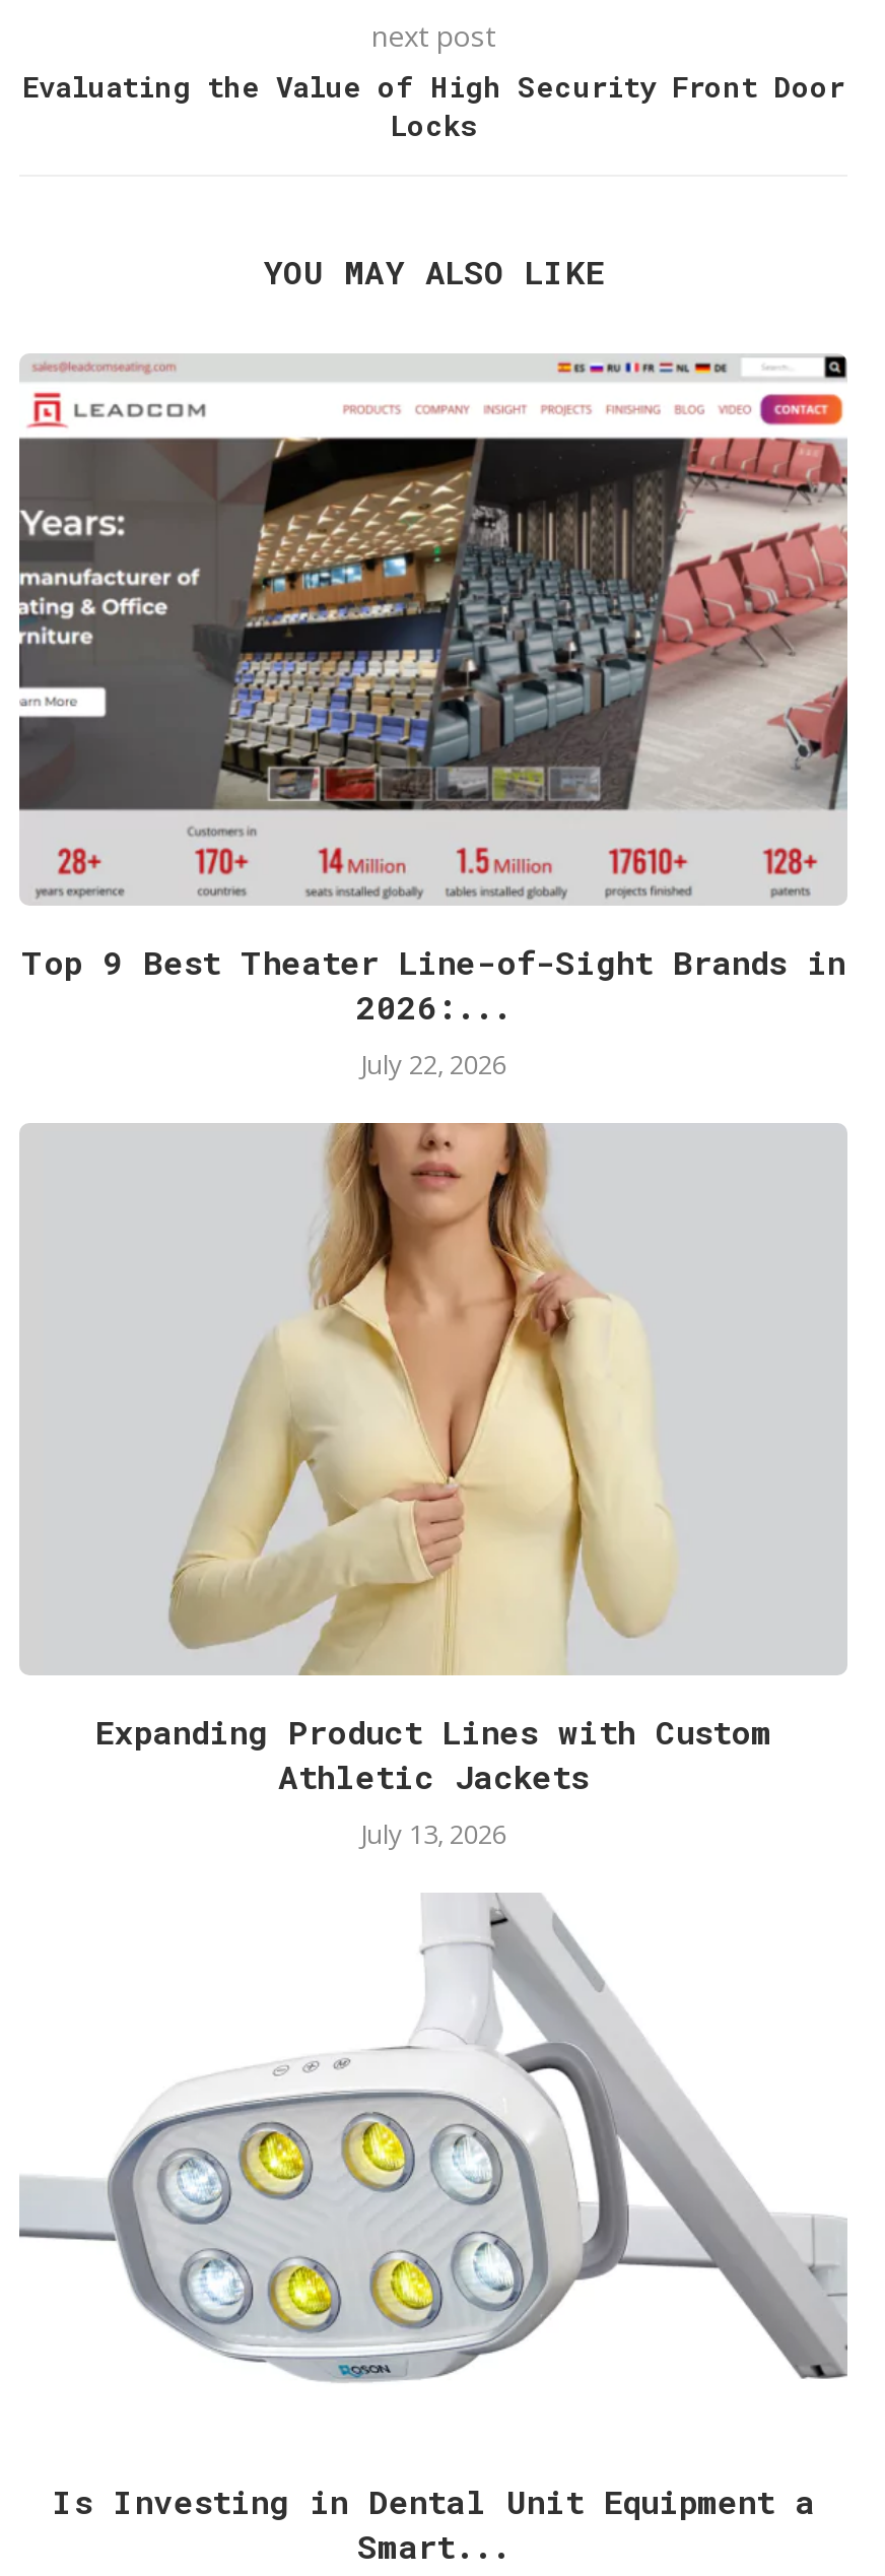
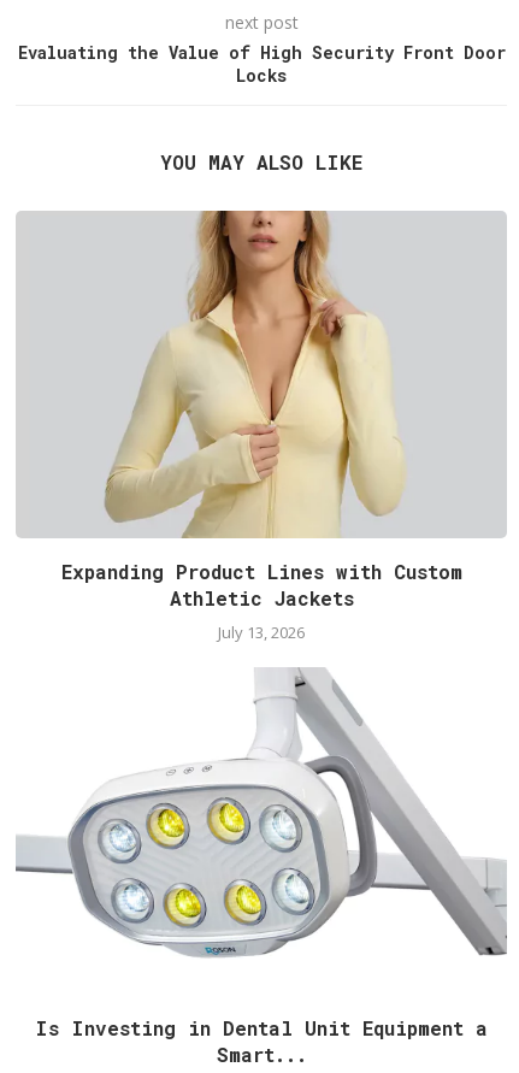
[19,355,849,1082] [image] | Top 9 Best Theater Line-of-Sight Brands in | 2026:... | July 22, 2026 -> none

